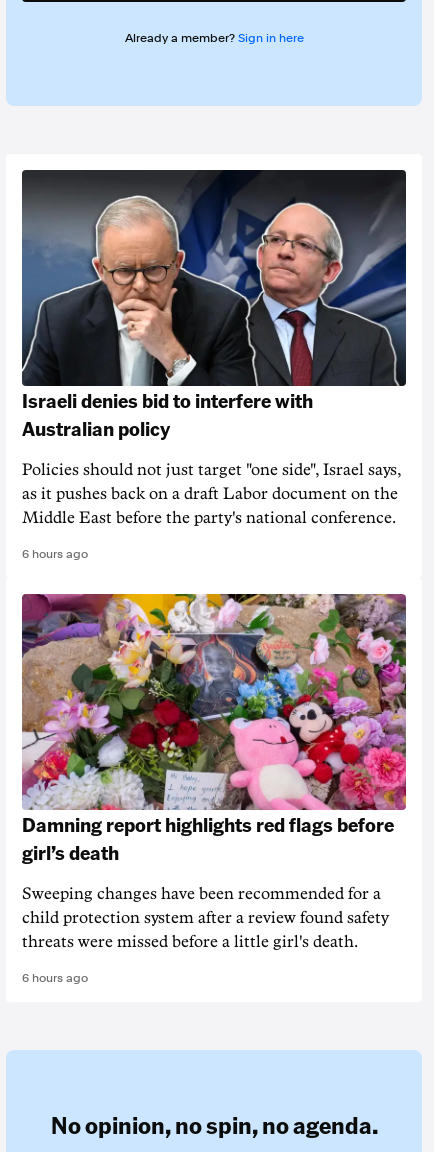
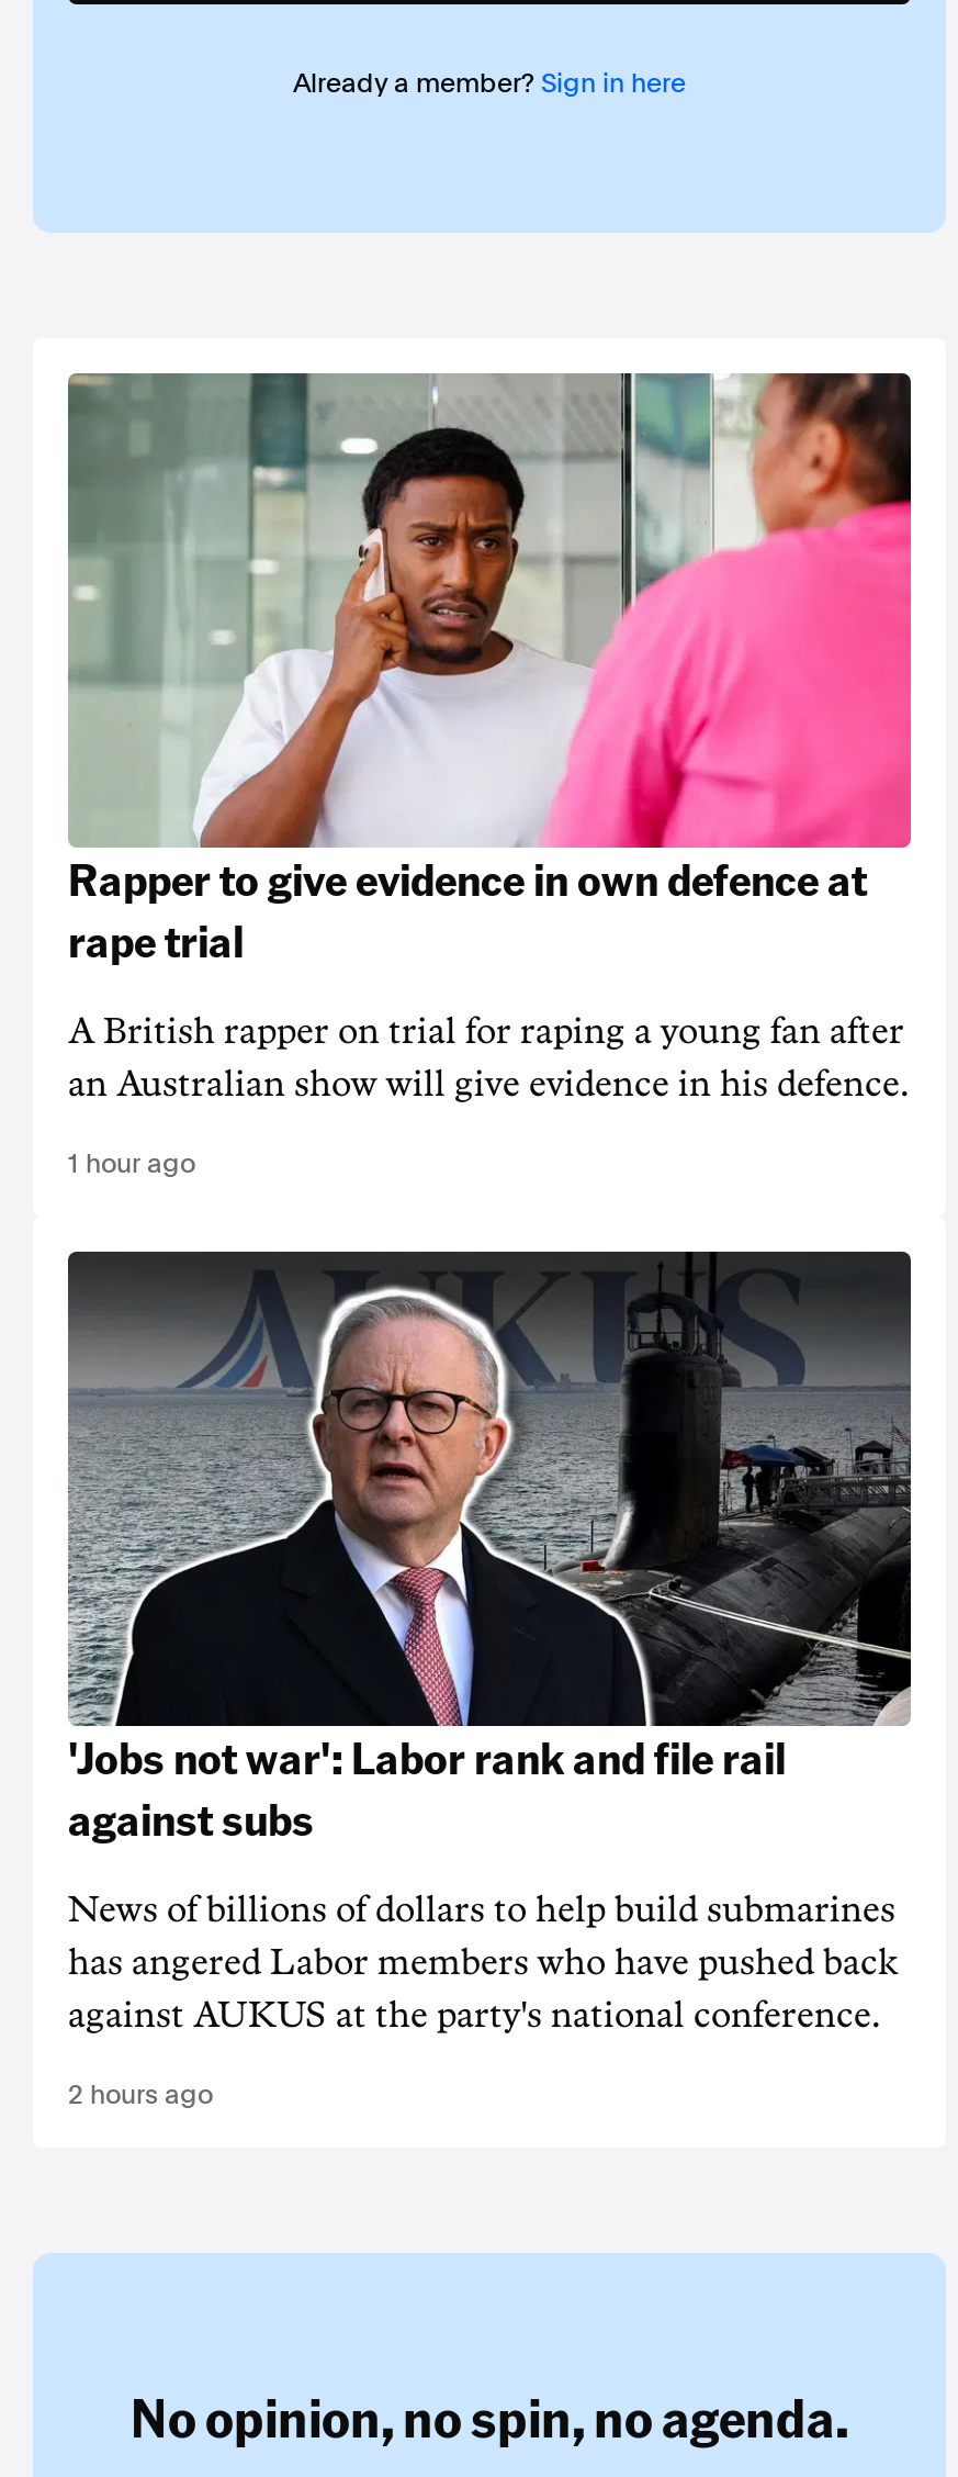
[22,169,407,561] [image] | Israeli denies bid to interfere with | Australian policy | Policies should not just target "one side", Israel says, | as it pushes back on a draft Labor document on the | Middle East before the party's national conference. | 6 hours ago -> [68,371,913,1179] [image] | Rapper to give evidence in own defence at | rape trial | A British rapper on trial for raping a young fan after | an Australian show will give evidence in his defence. | 1 hour ago
[22,593,407,985] [image] | Damning report highlights red flags before | girl’s death | Sweeping changes have been recommended for a | child protection system after a review found safety | threats were missed before a little girl's death. | 6 hours ago -> [68,1249,913,2110] [image] | 'Jobs not war': Labor rank and file rail | against subs | News of billions of dollars to help build submarines | has angered Labor members who have pushed back | against AUKUS at the party's national conference. | 2 hours ago

